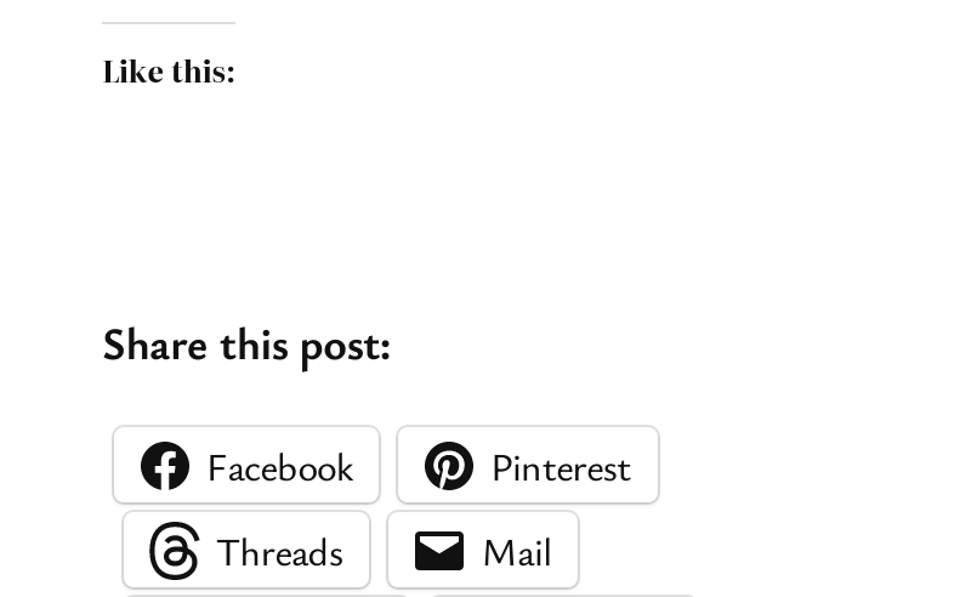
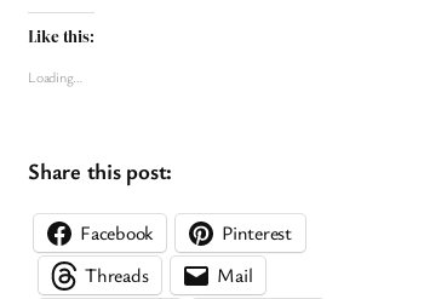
none -> [28,66,82,86] Loading…

